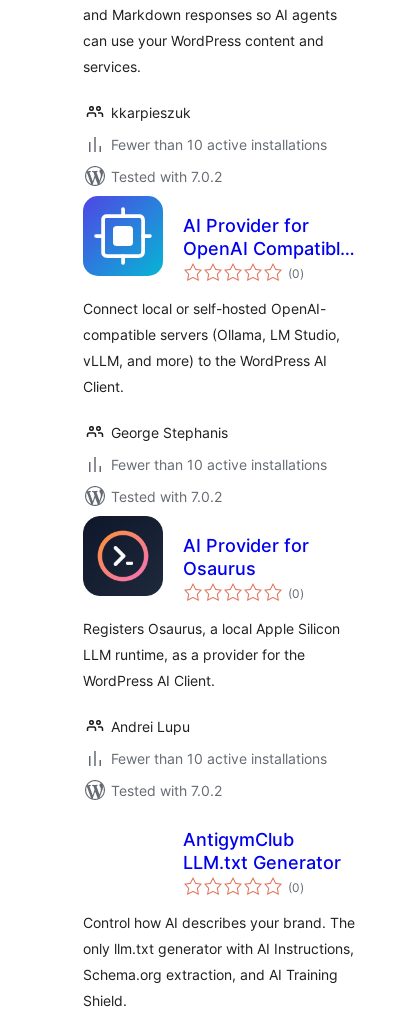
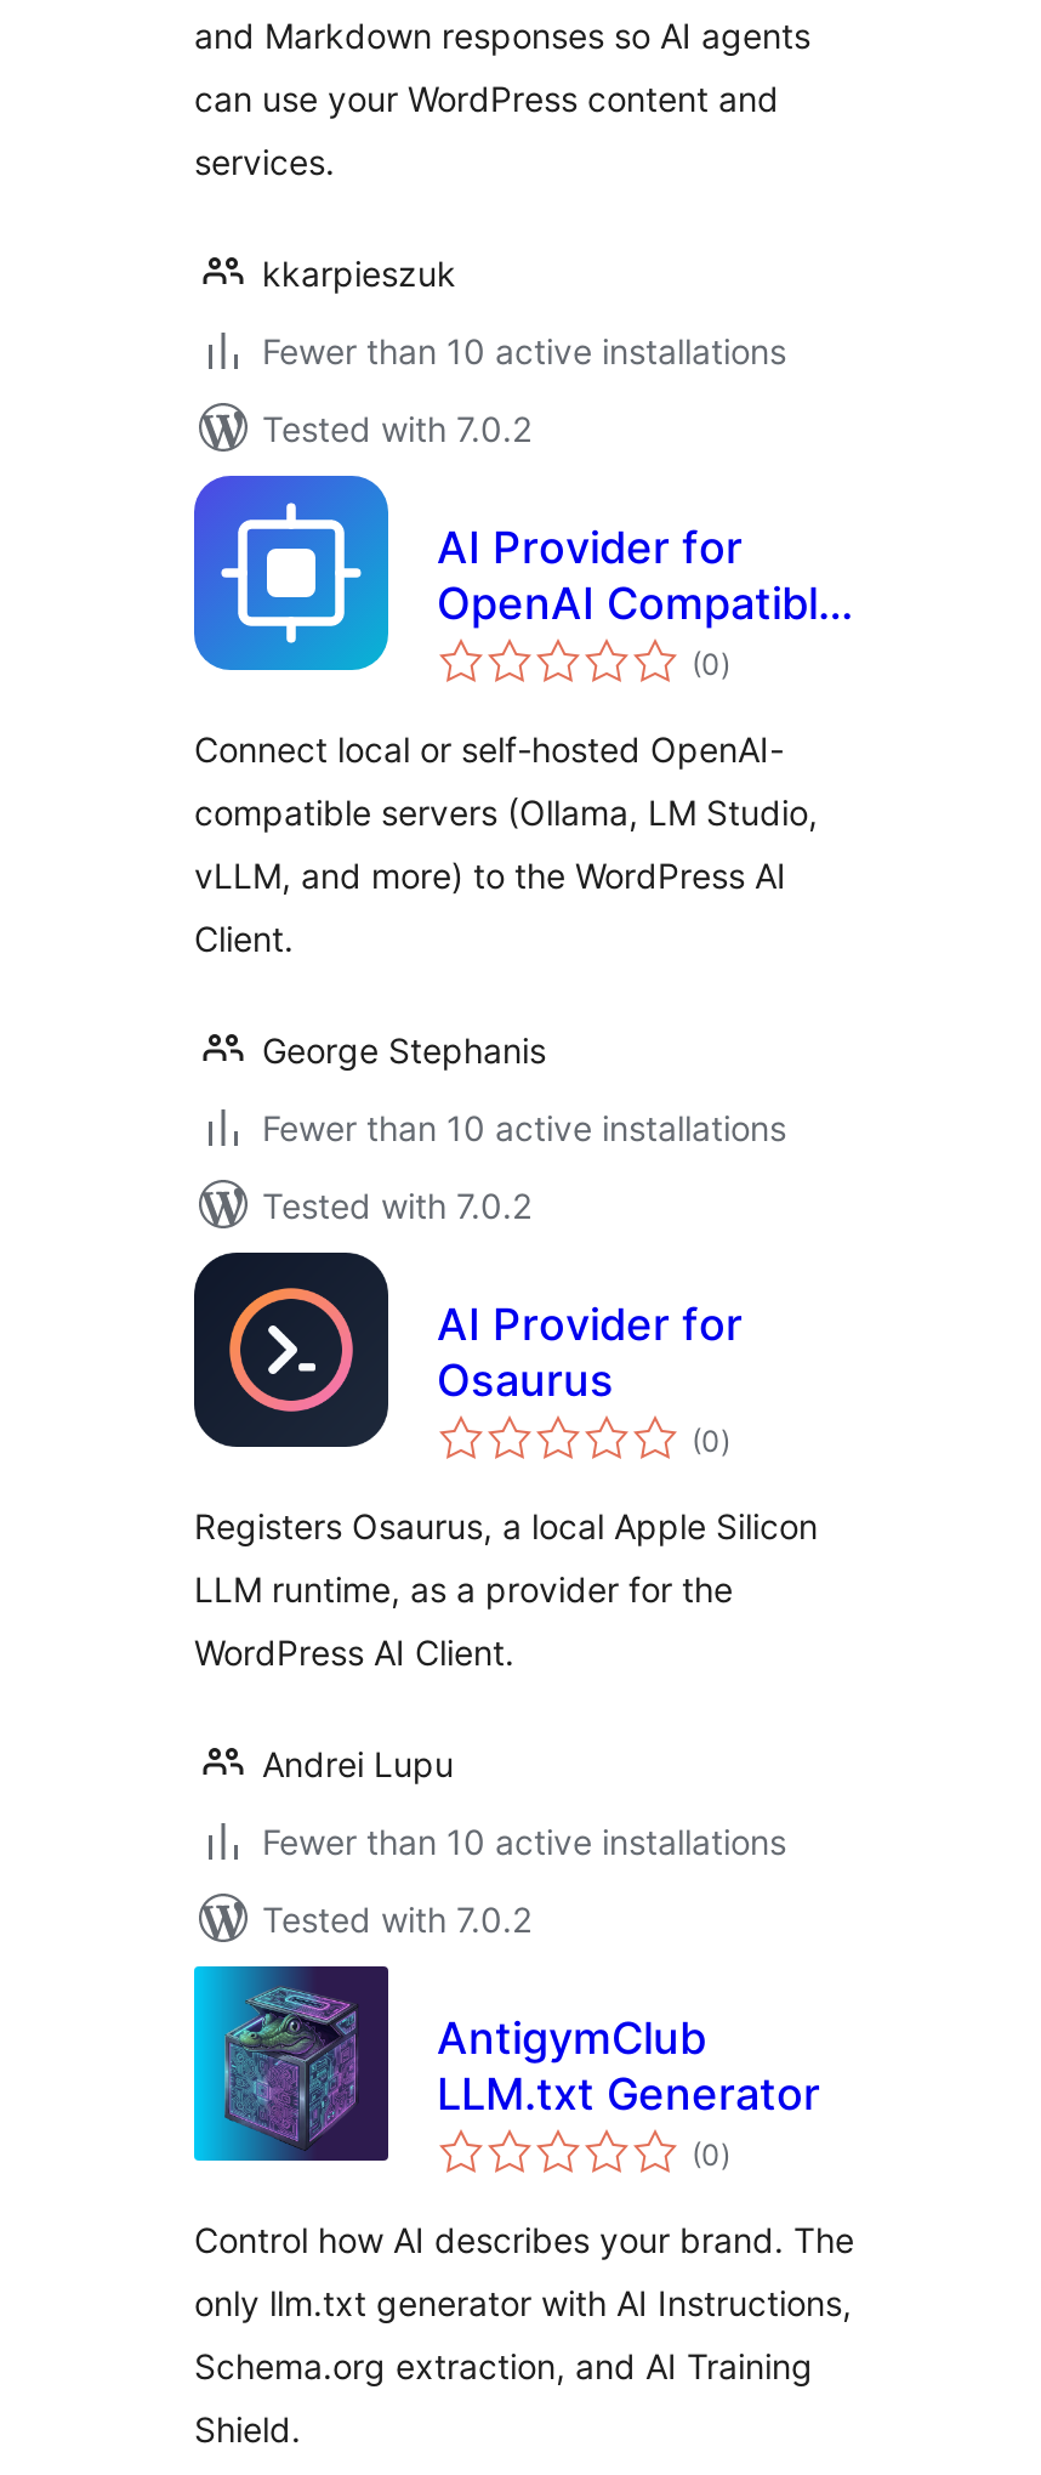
none -> [192,1964,391,2163] [image]

